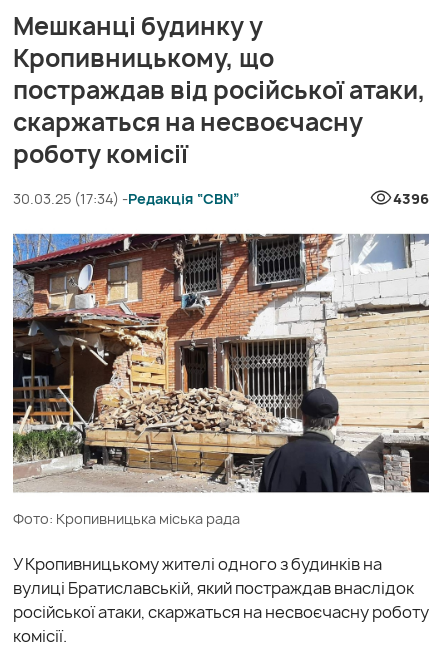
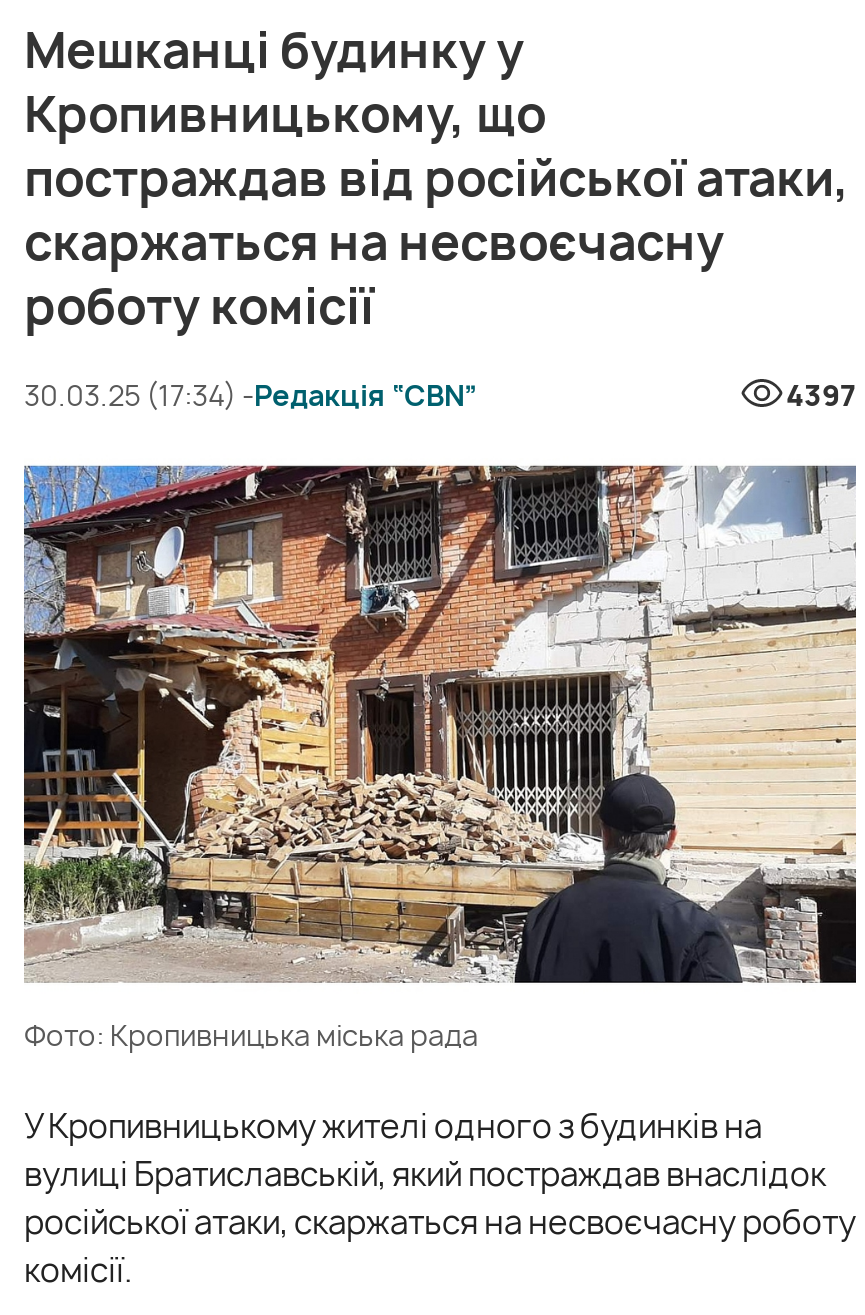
[393,188,429,207] 4396 -> [786,375,856,413] 4397

